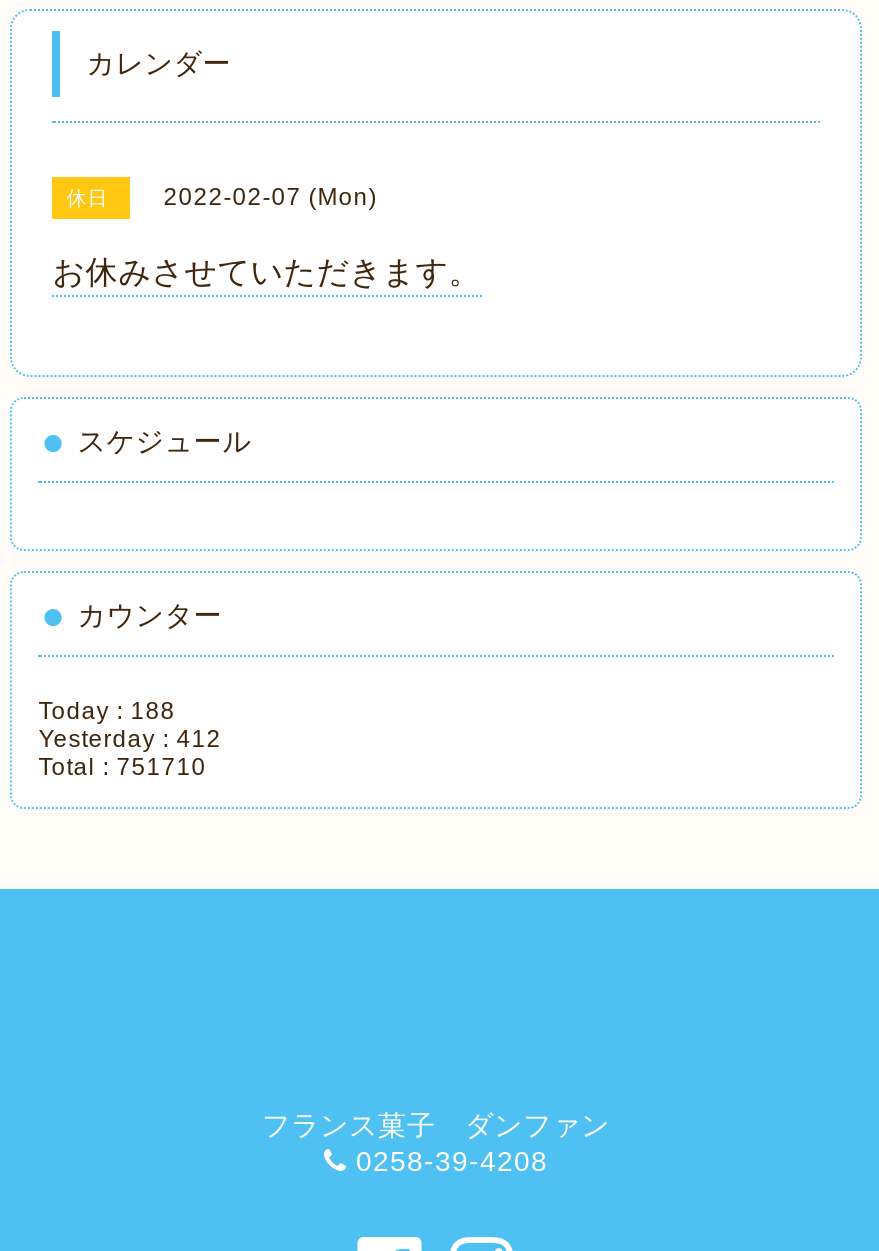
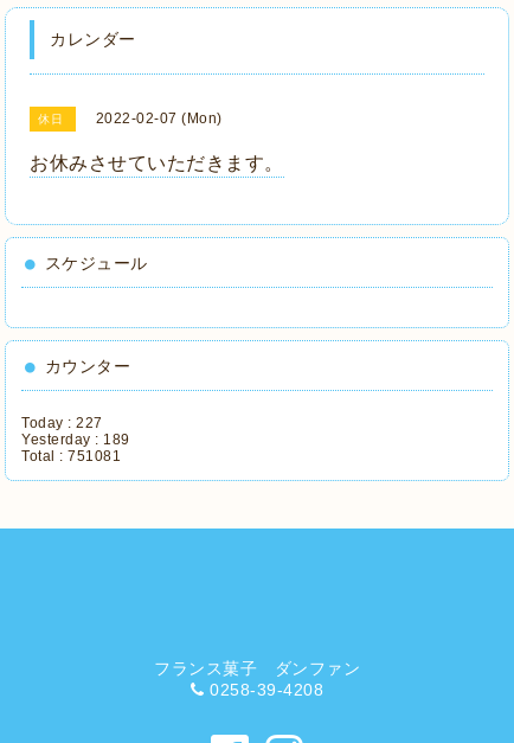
[38,697,175,725] Today : 188 -> [22,415,103,431] Today : 227
[38,725,221,753] Yesterday : 412 -> [22,431,130,448] Yesterday : 189
[38,753,206,781] Total : 751710 -> [22,448,121,465] Total : 751081

